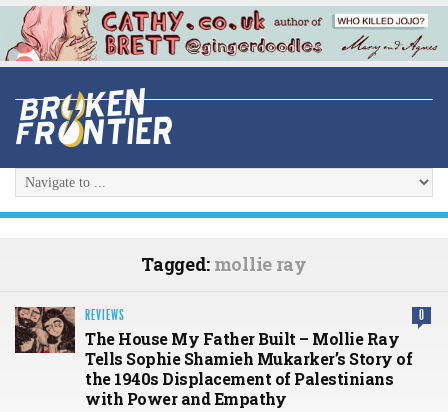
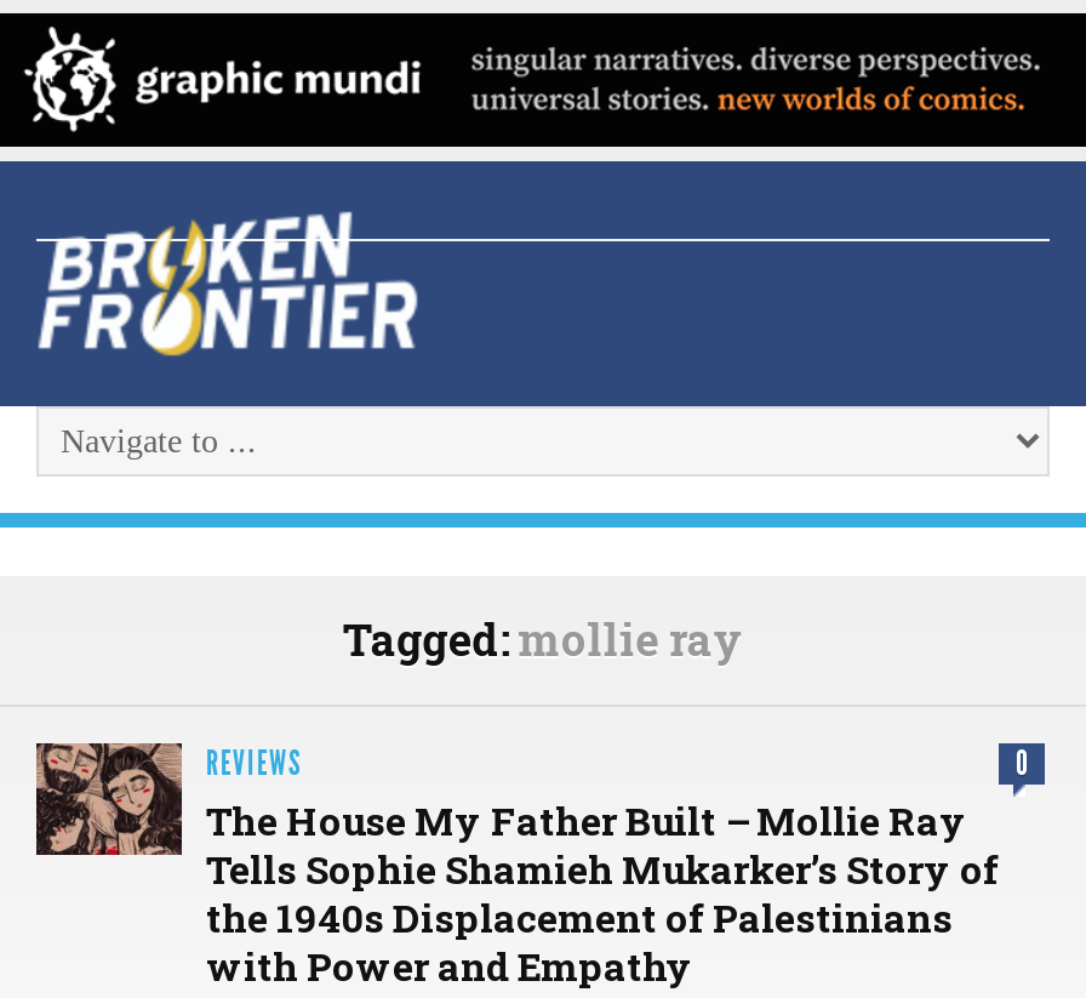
[3,5,445,62] [image] -> [7,11,1079,149] [image]

